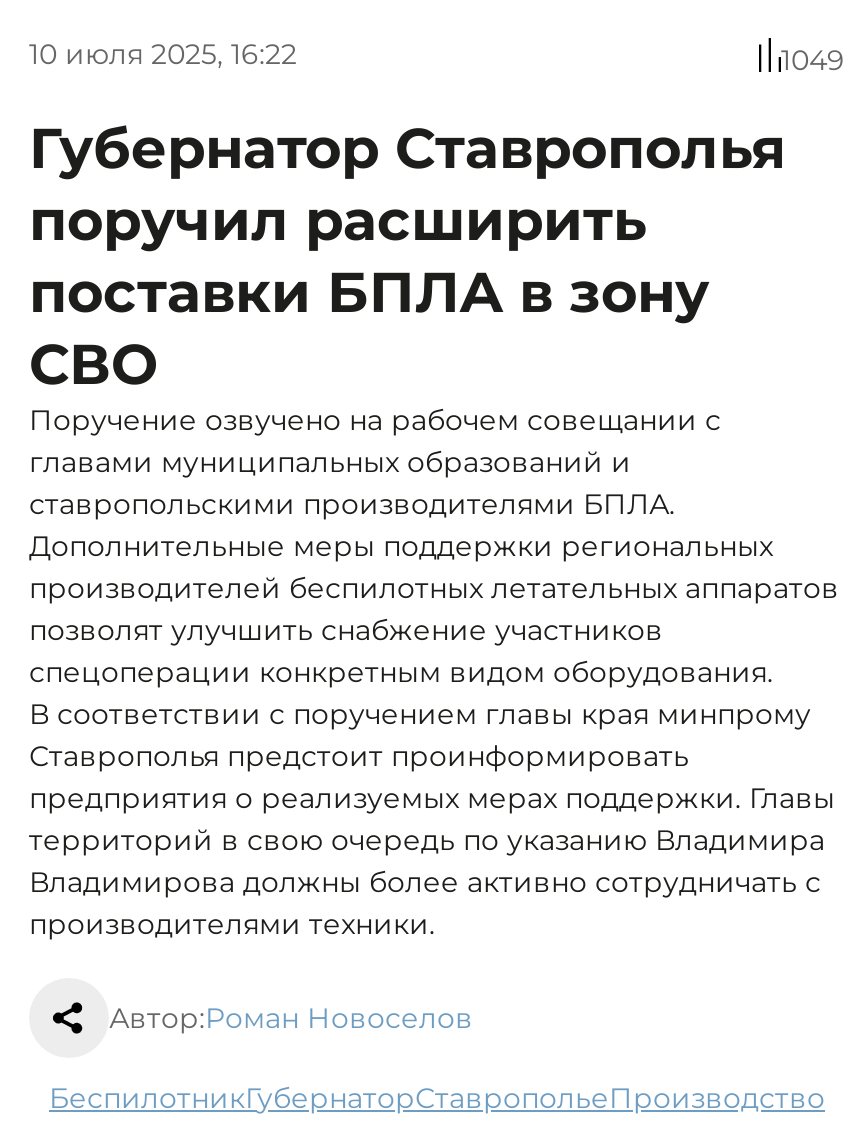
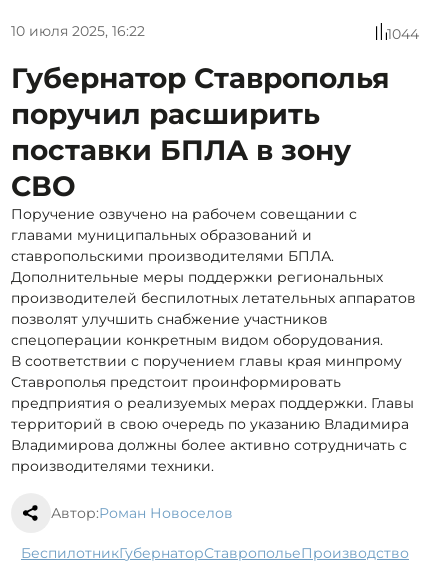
[781,41,845,77] 1049 -> [387,25,419,43] 1044

